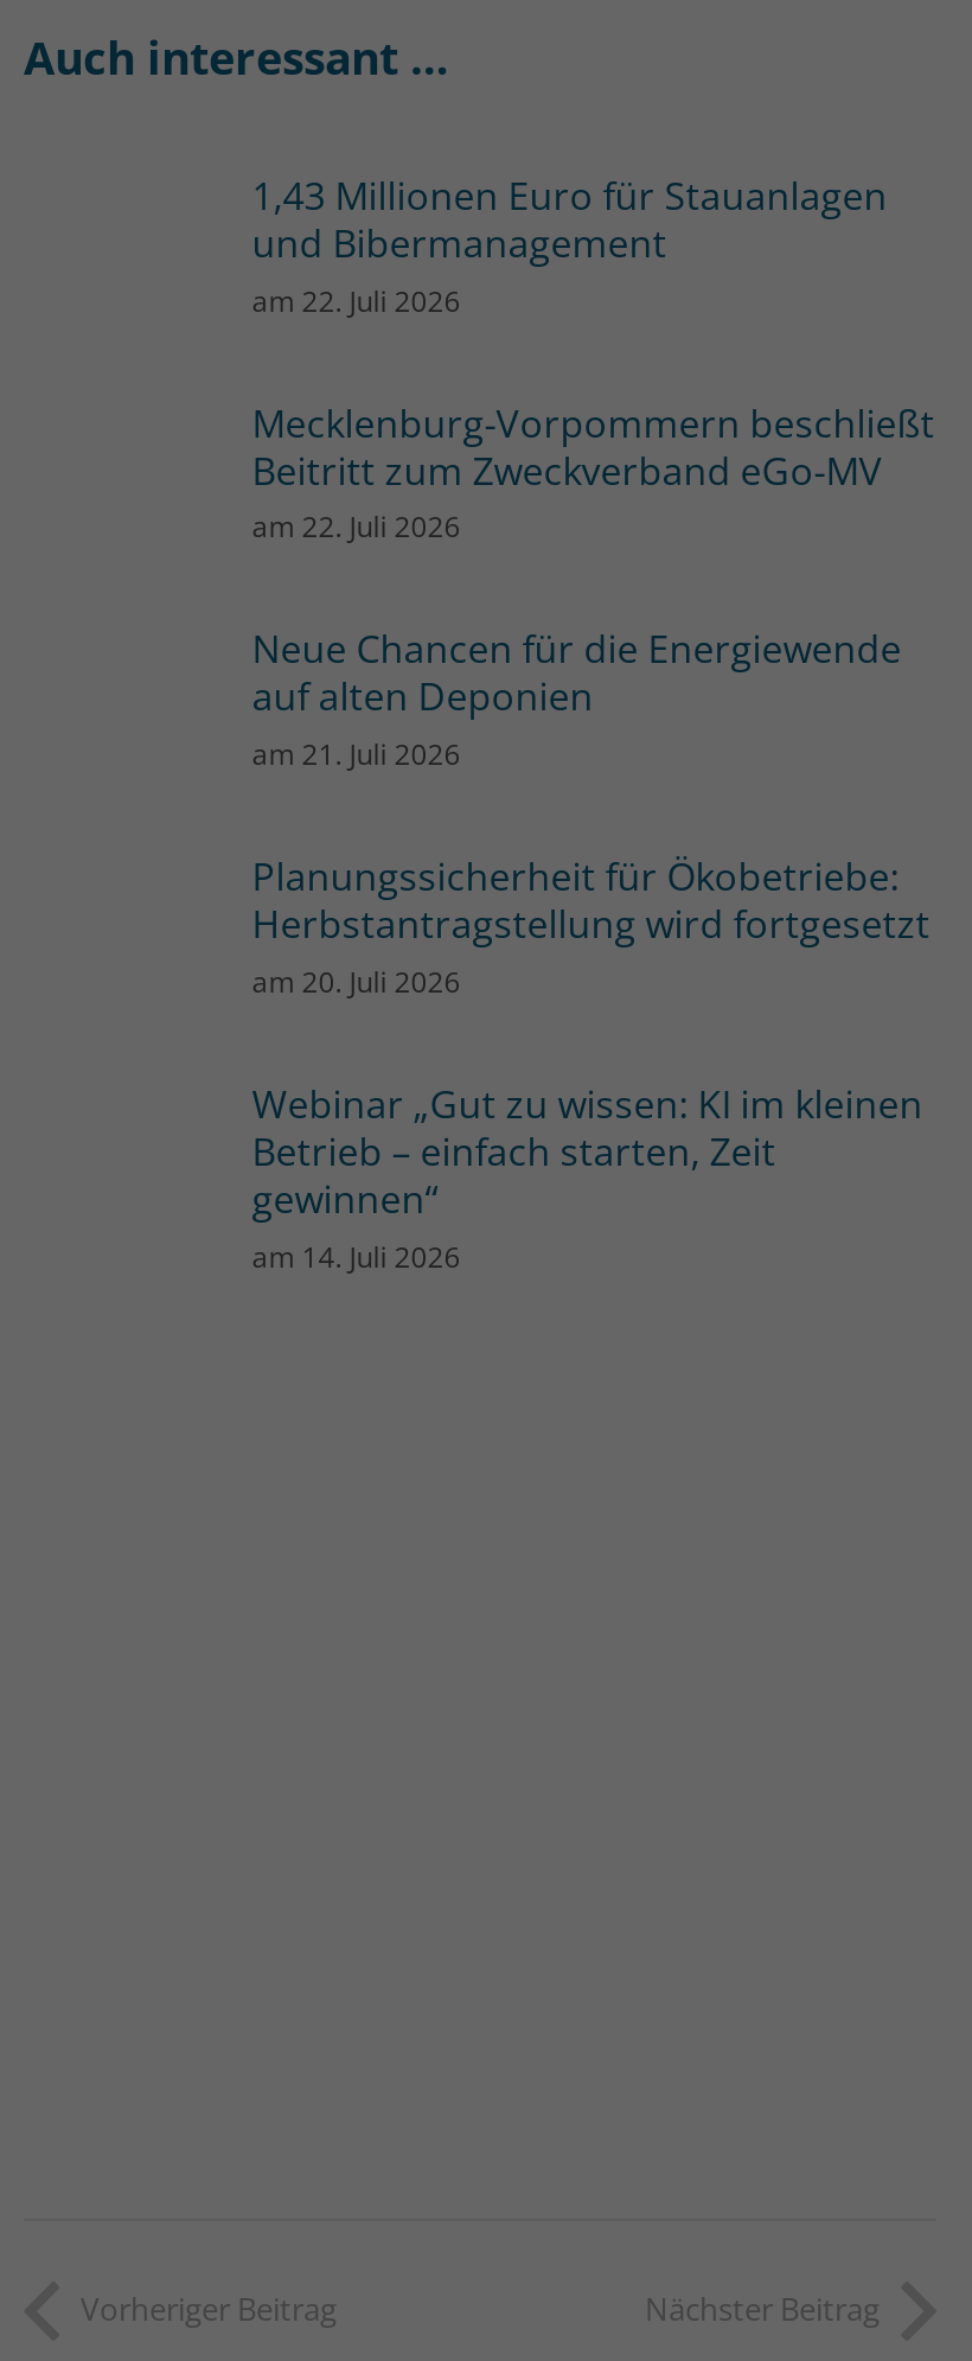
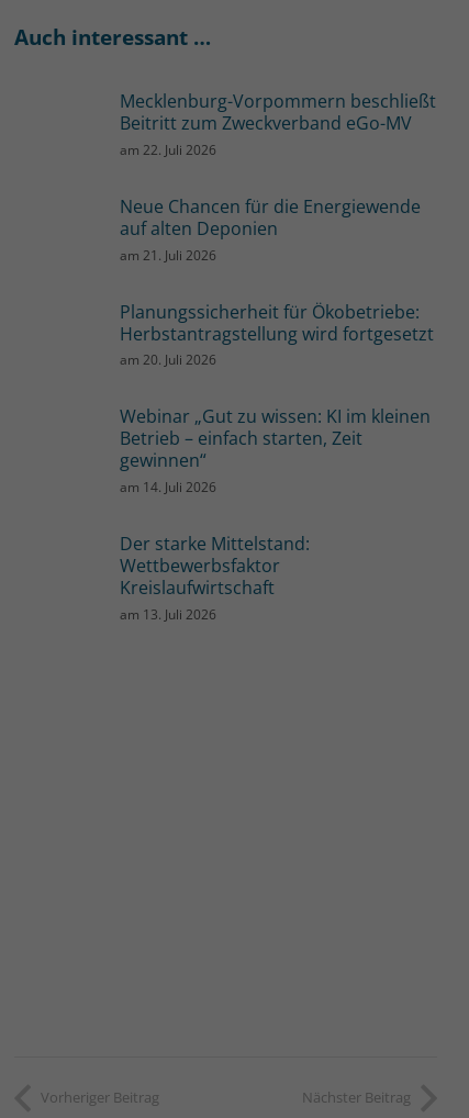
[252,169,887,321] 1,43 Millionen Euro für Stauanlagen | und Bibermanagement | am 22. Juli 2026 -> none
moved [252,397,935,1277] -> [120,89,436,497]: Mecklenburg-Vorpommern beschließt | Beitritt zum Zweckverband eGo-MV | am 22. Juli 2026 | ... | gewinnen“ | am 14. Juli 2026
none -> [120,532,310,624] Der starke Mittelstand: | Wettbewerbsfaktor | Kreislaufwirtschaft | am 13. Juli 2026

